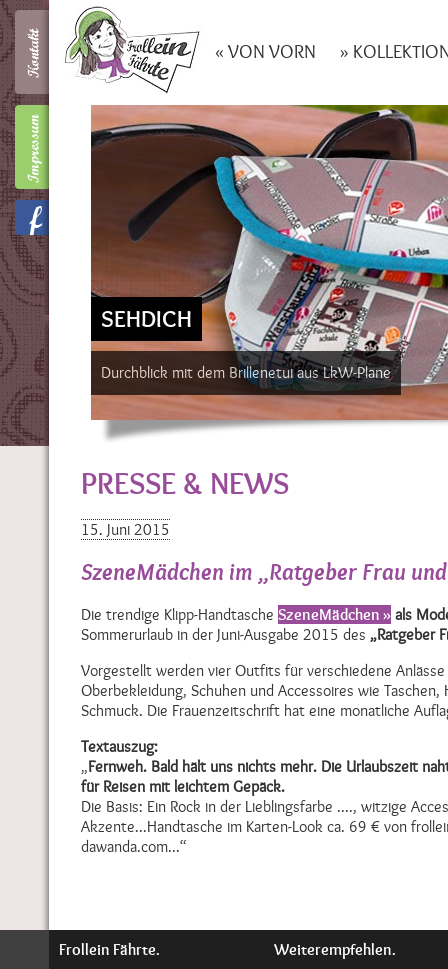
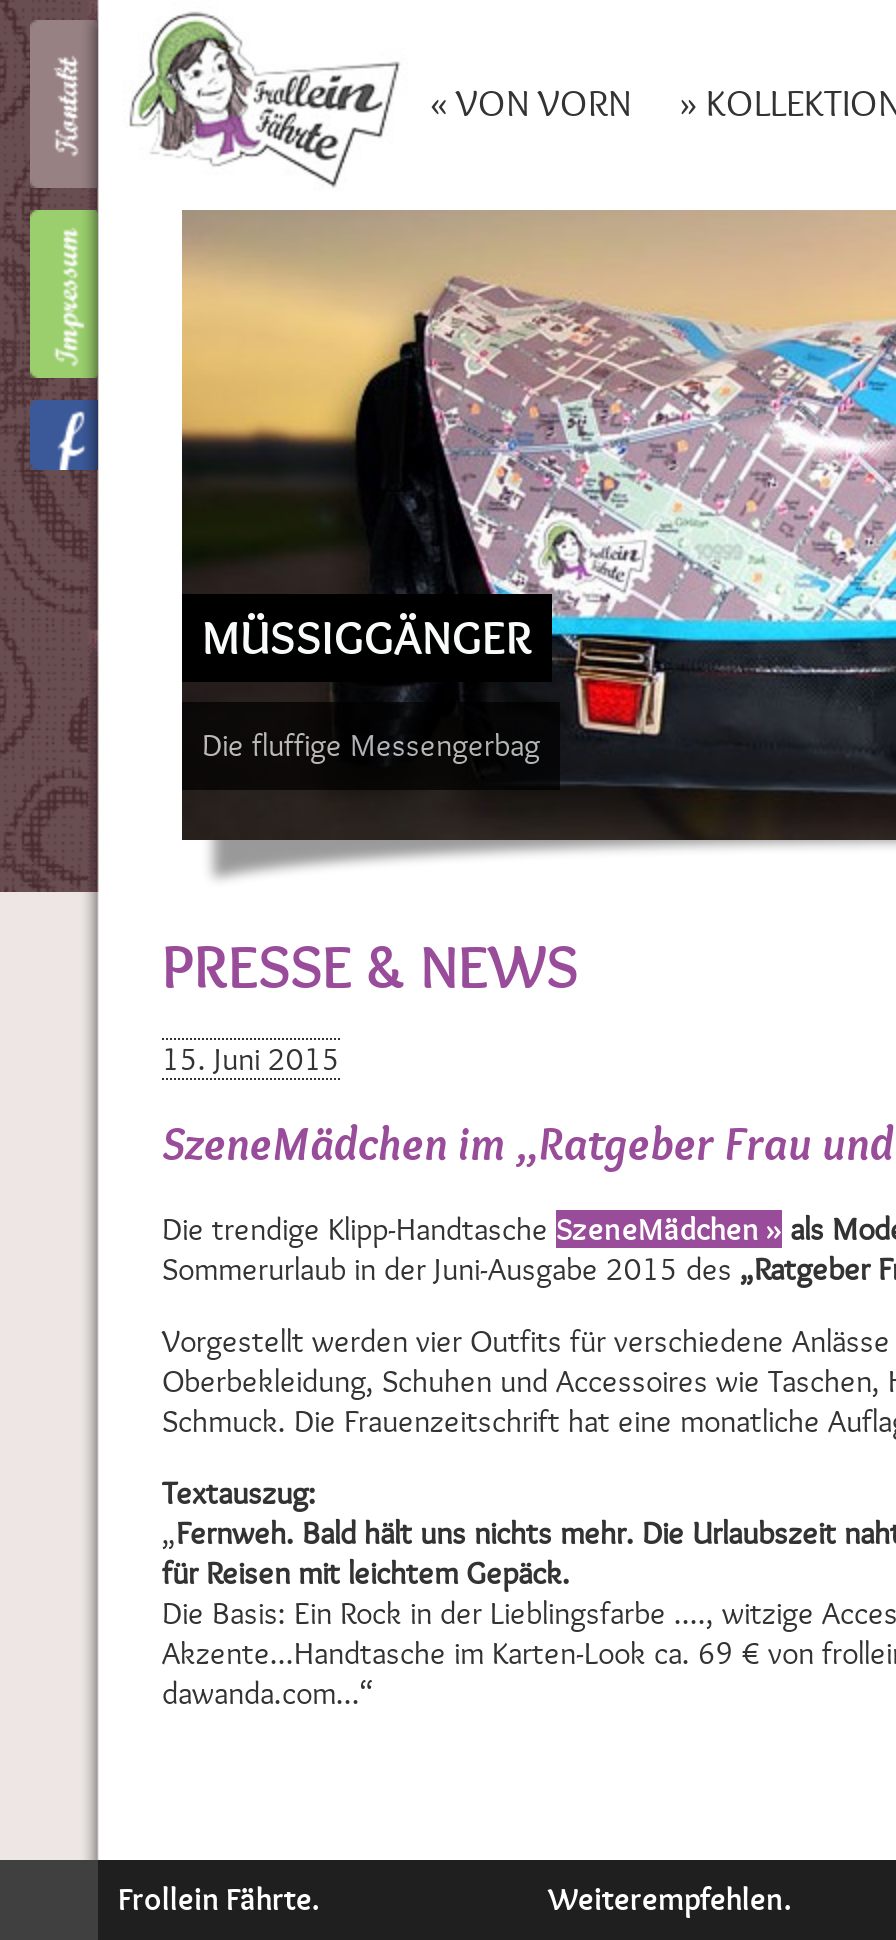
[90,105,445,421] [image] -> [180,212,890,842] [image]

